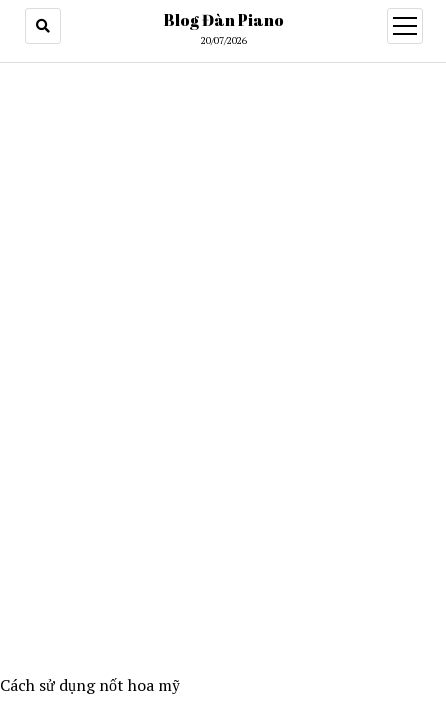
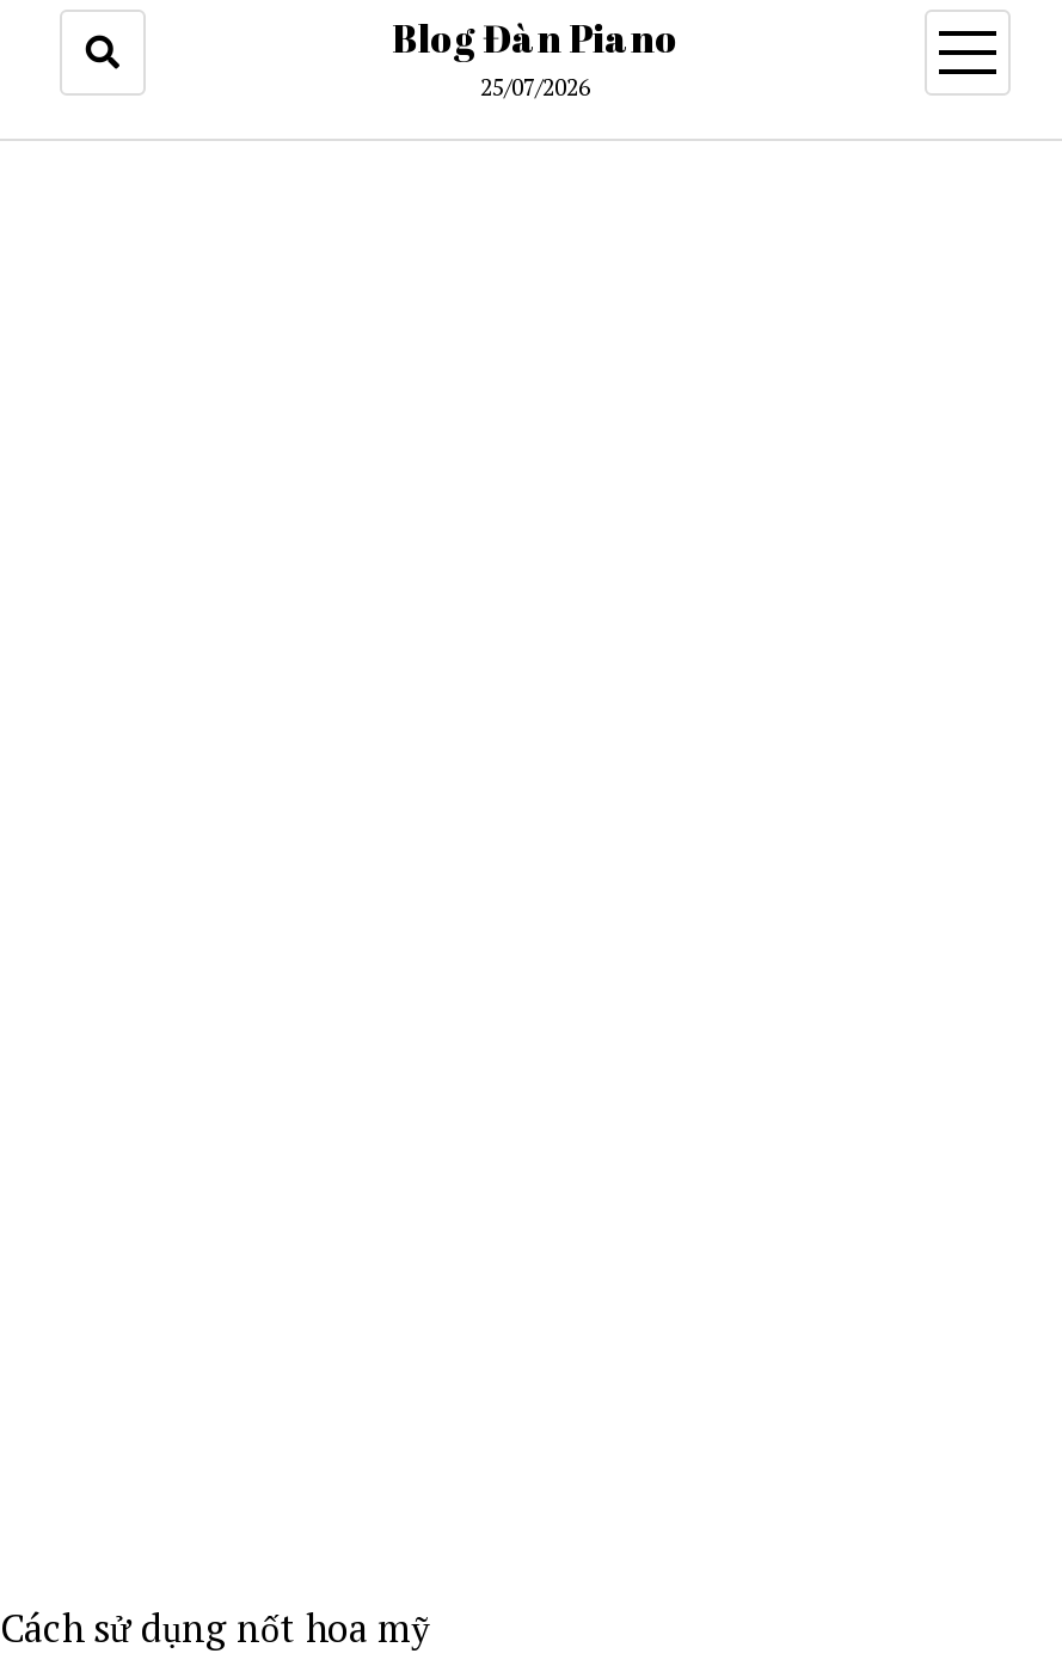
[201,34,247,47] 20/07/2026 -> [480,72,590,103] 25/07/2026

